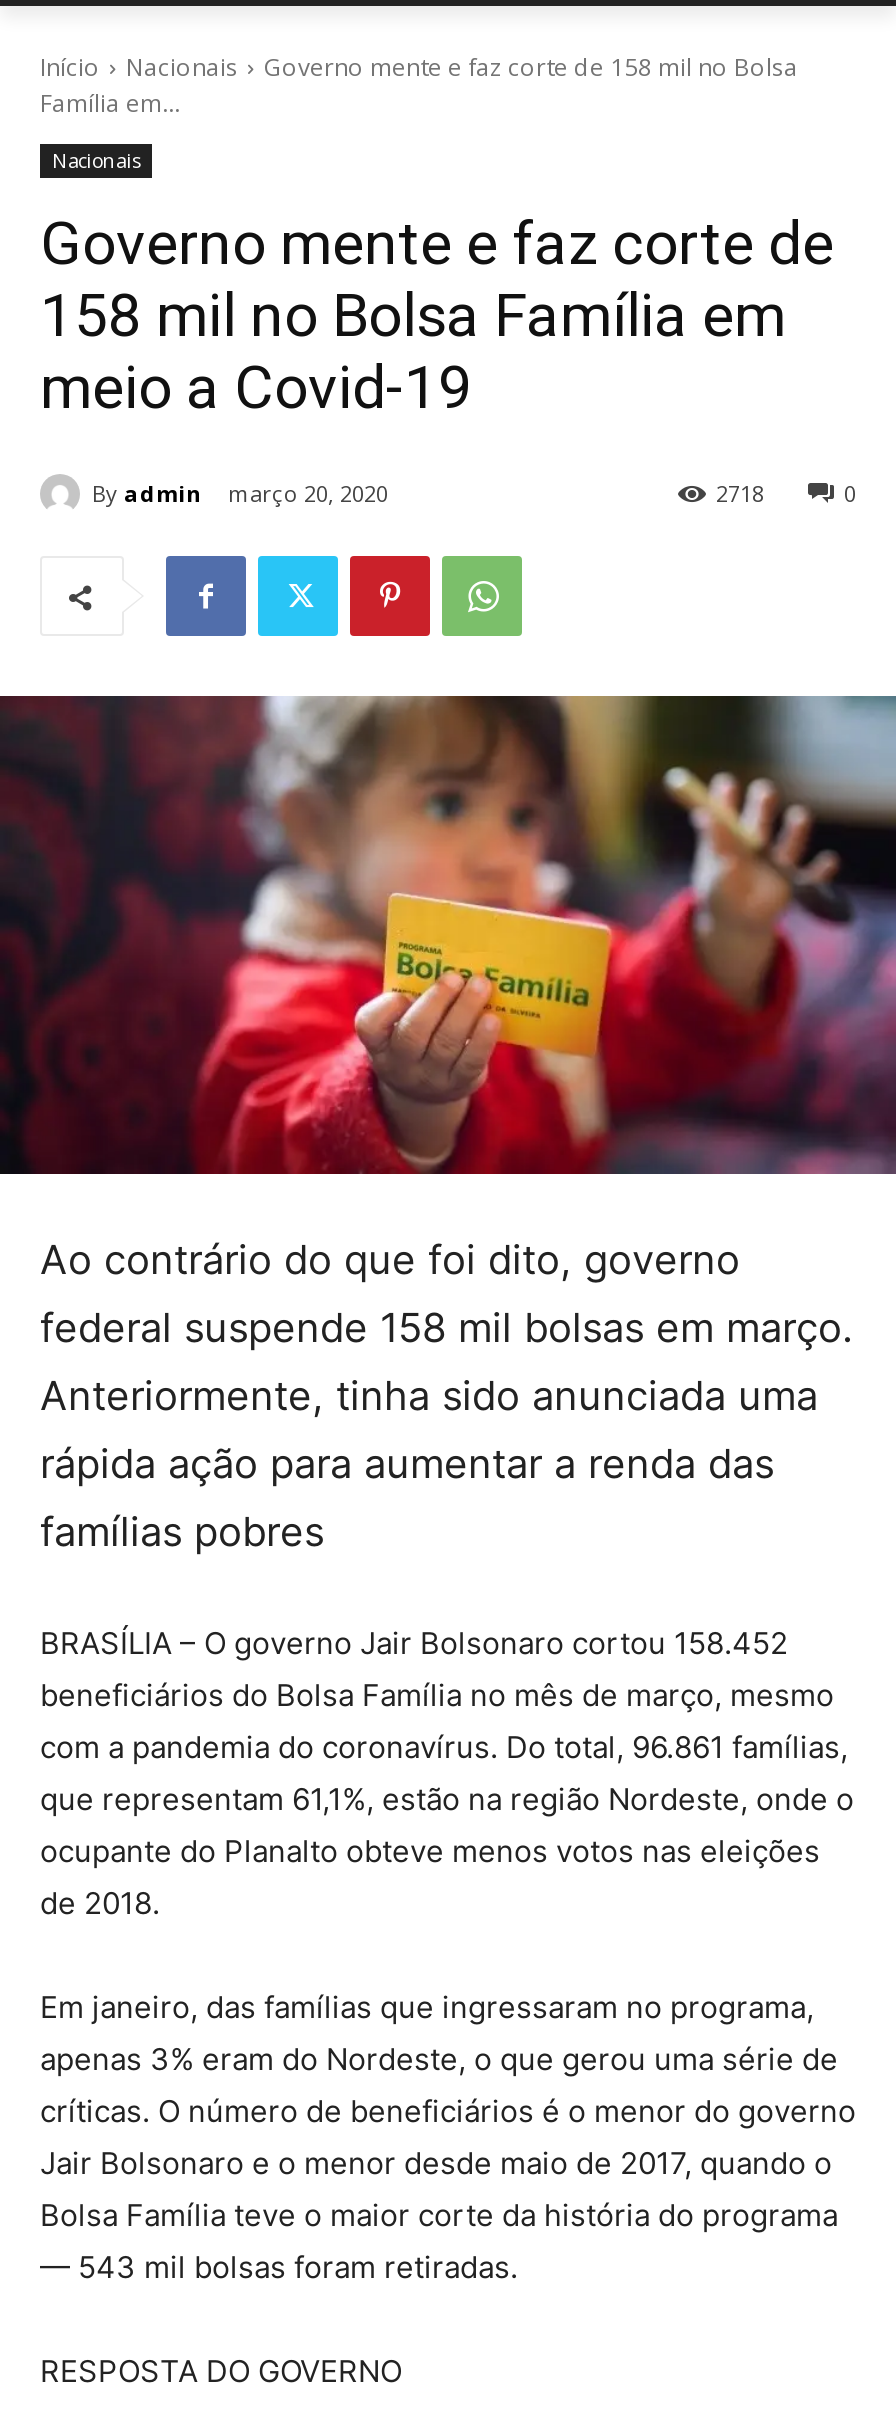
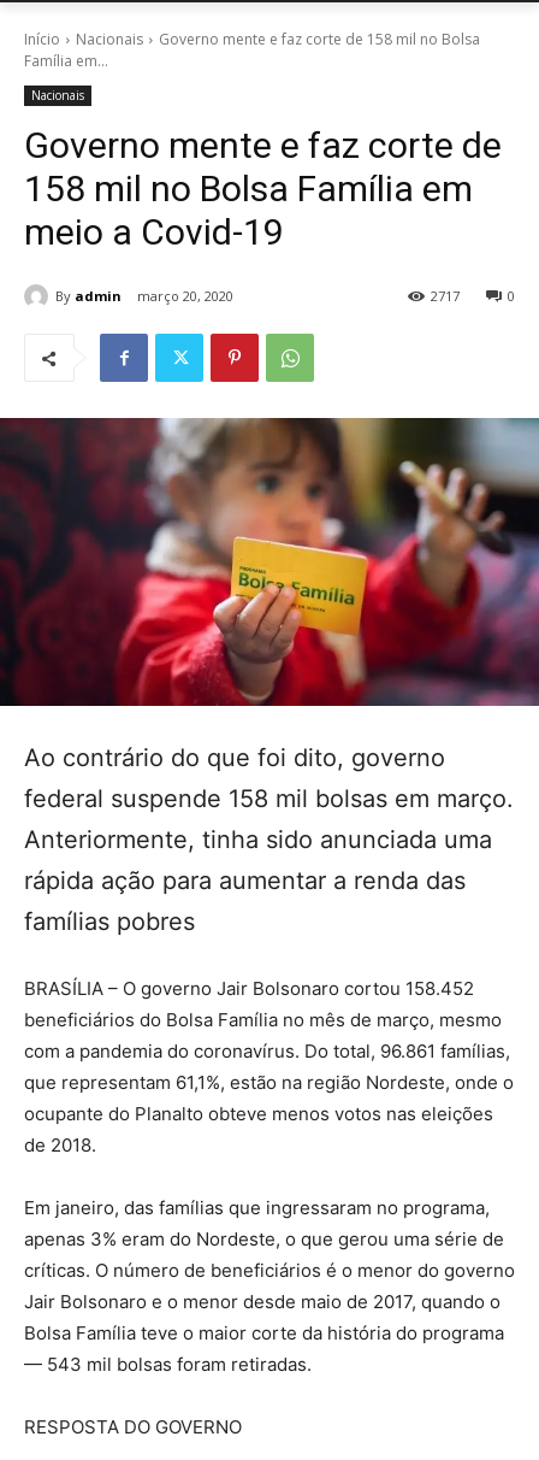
[716,478,764,508] 2718 -> [431,287,460,305] 2717

